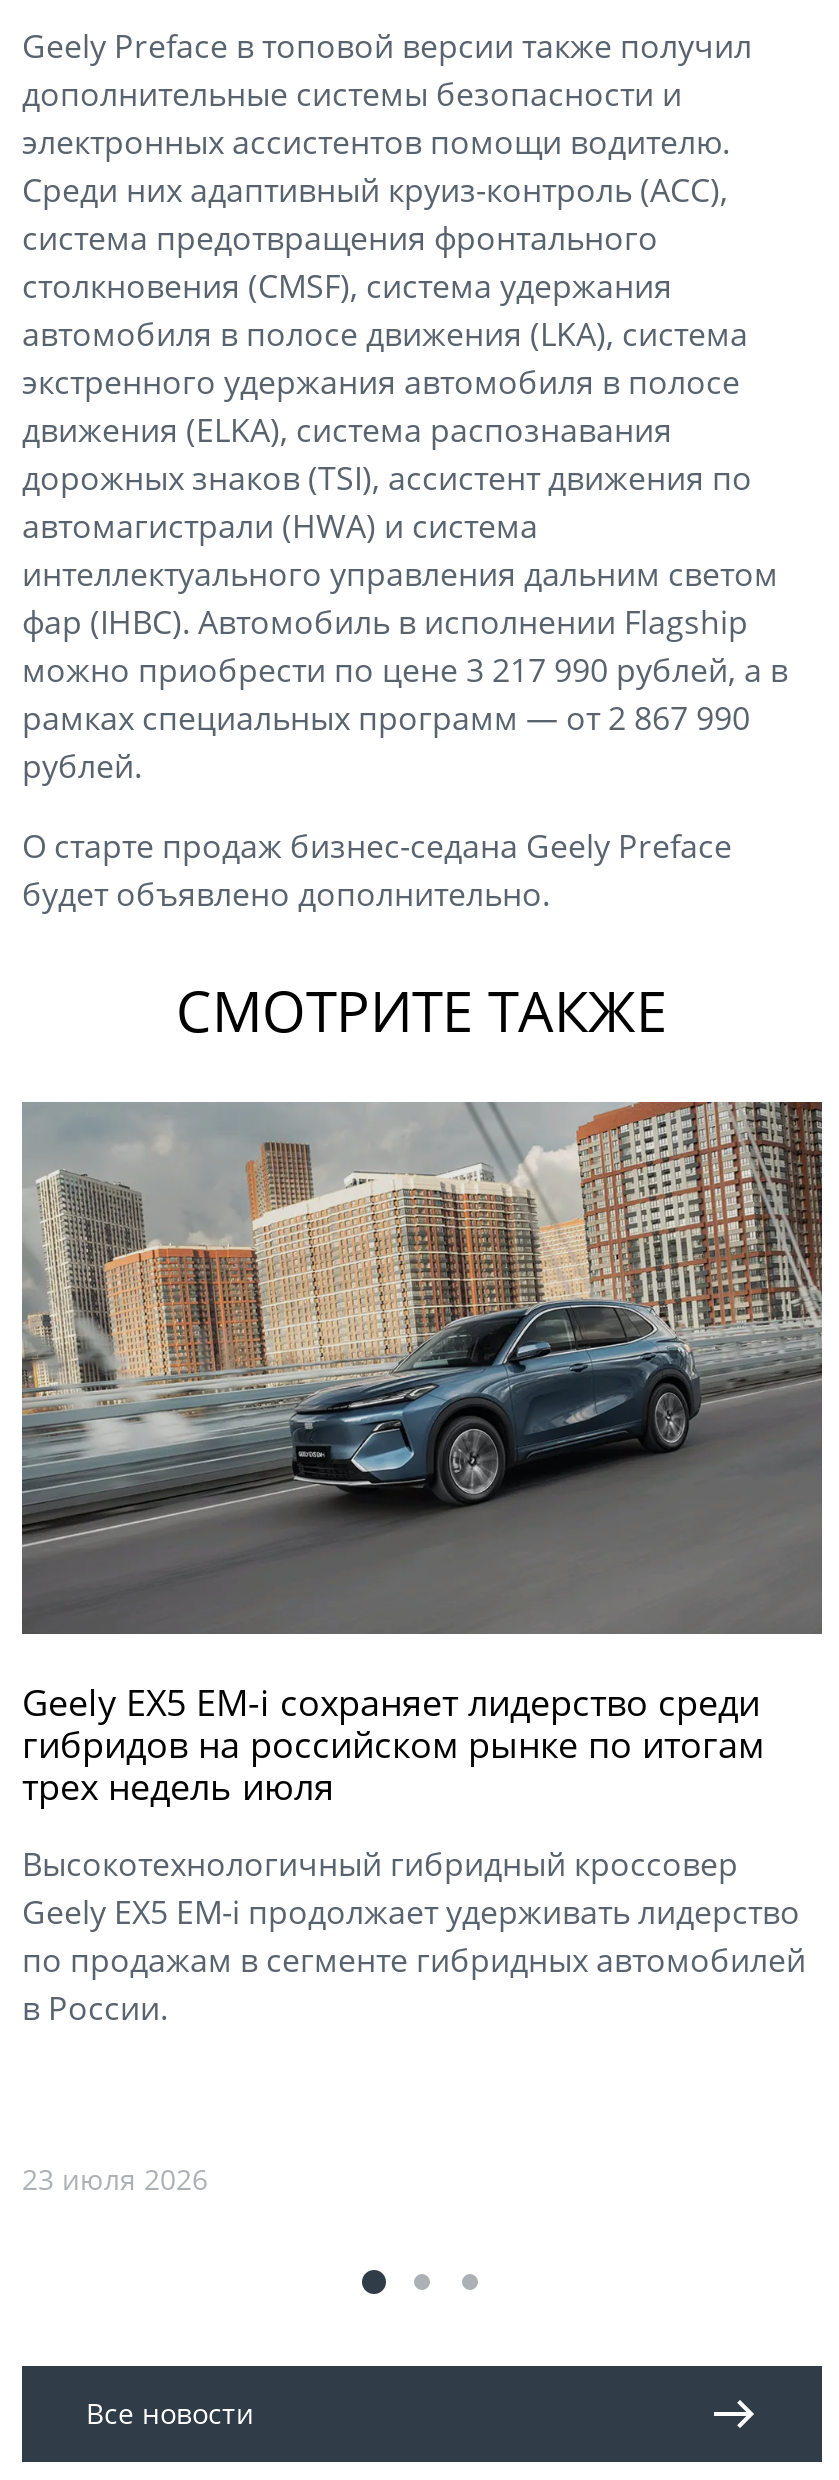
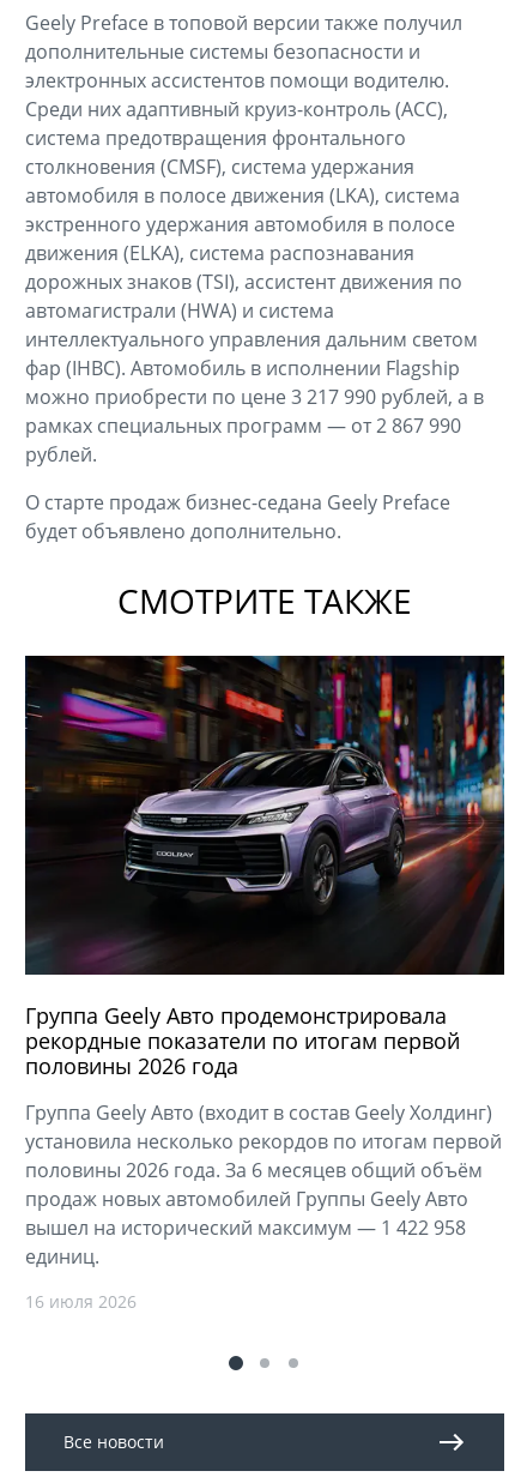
[20,1100,824,1811] [image] | Geely EX5 EM-i сохраняет лидерство среди | гибридов на российском рынке по итогам | трех недель июля -> [24,655,505,1081] [image] | Группа Geely Авто продемонстрировала | рекордные показатели по итогам первой | половины 2026 года
[22,1843,806,2031] Высокотехнологичный гибридный кроссовер | Geely EX5 EM-i продолжает удерживать лидерство | по продажам в сегменте гибридных автомобилей | в России. -> [25,1100,502,1270] Группа Geely Авто (входит в состав Geely Холдинг) | установила несколько рекордов по итогам первой | половины 2026 года. За 6 месяцев общий объём | продаж новых автомобилей Группы Geely Авто | вышел на исторический максимум — 1 422 958 | единиц.
[22,2161,208,2199] 23 июля 2026 -> [25,1291,137,1313] 16 июля 2026

